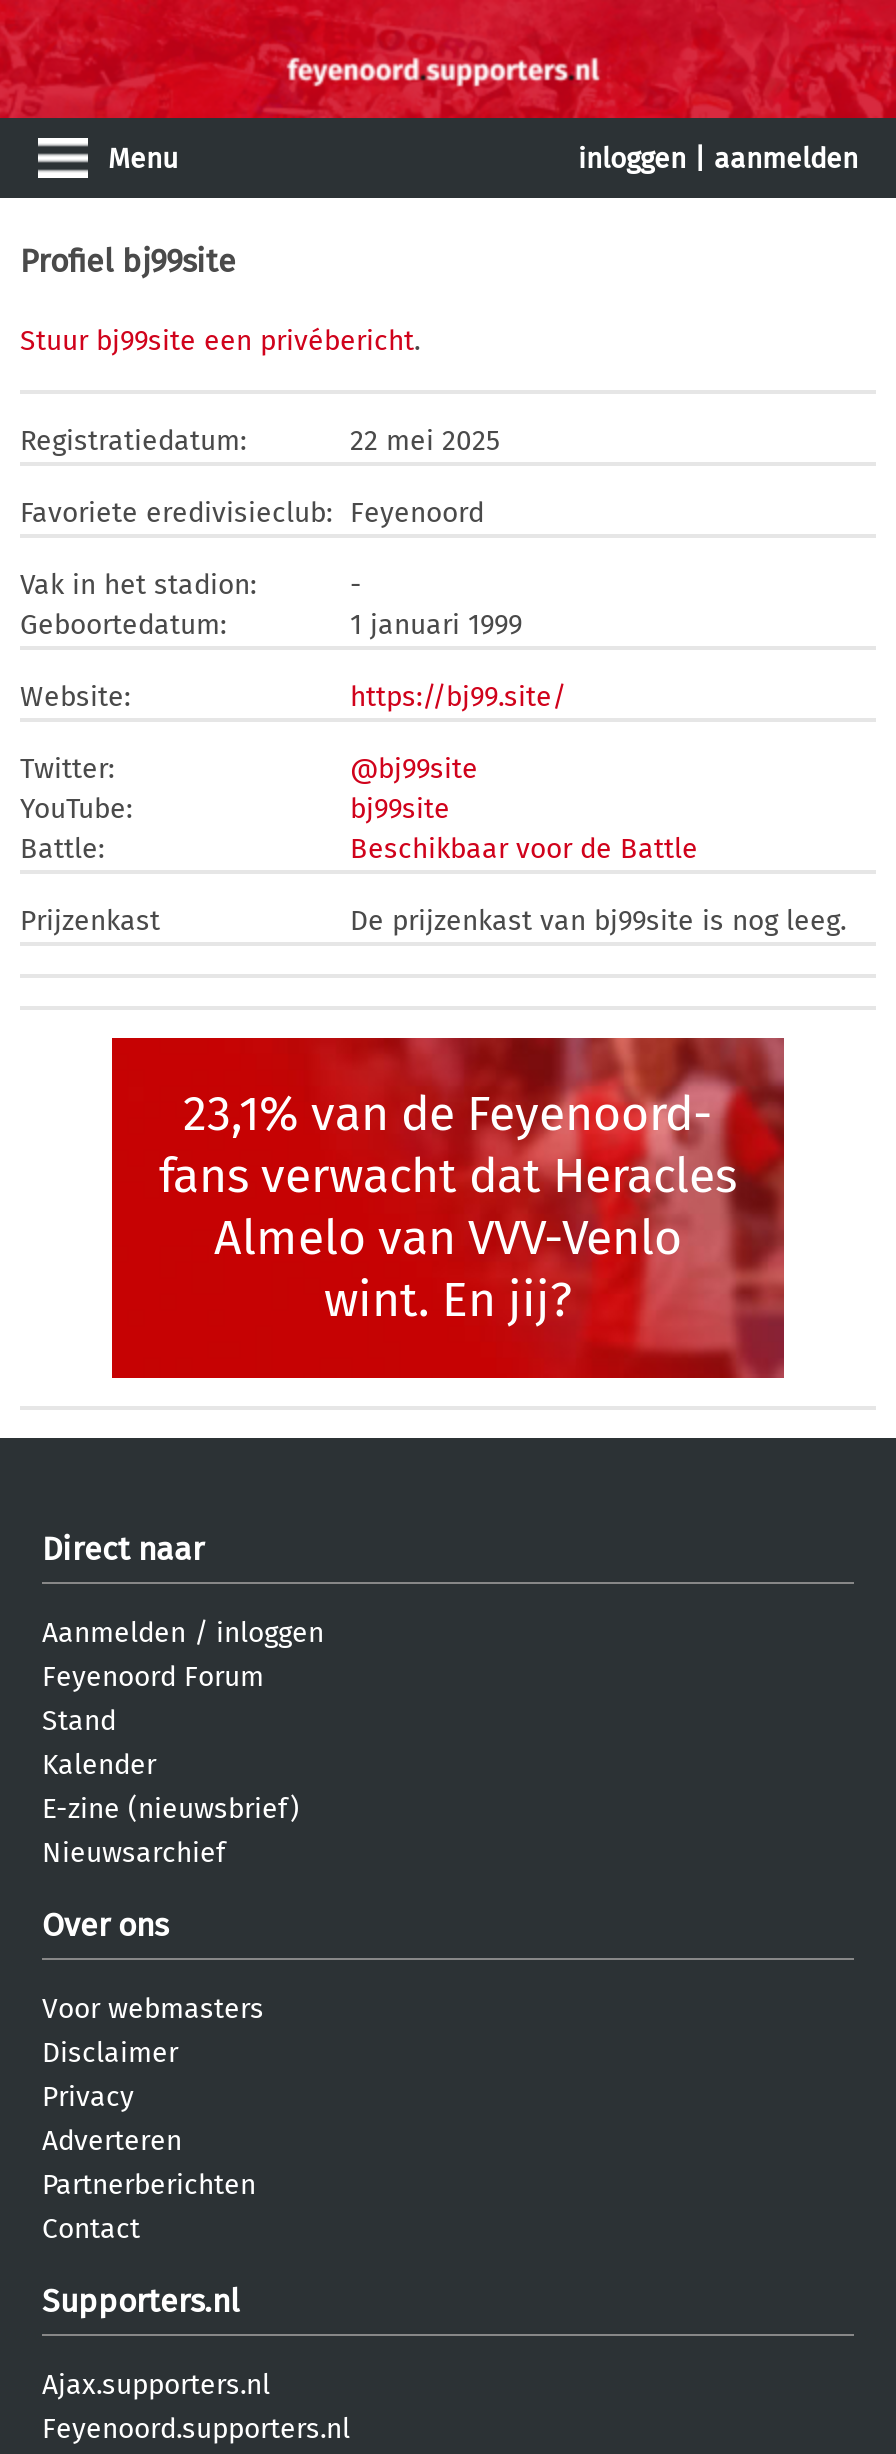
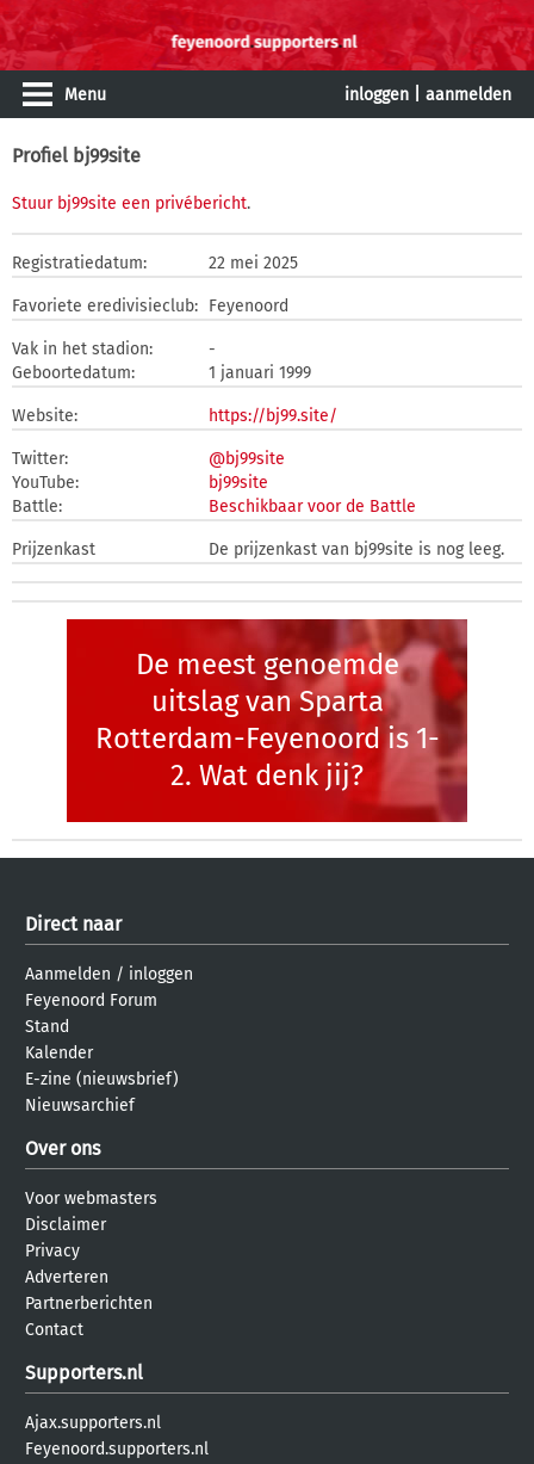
[159,1086,737,1328] 23,1% van de Feyenoord- | fans verwacht dat Heracles | Almelo van VVV-Venlo | wint. En jij? -> [95,648,439,792] De meest genoemde | uitslag van Sparta | Rotterdam-Feyenoord is 1- | 2. Wat denk jij?

